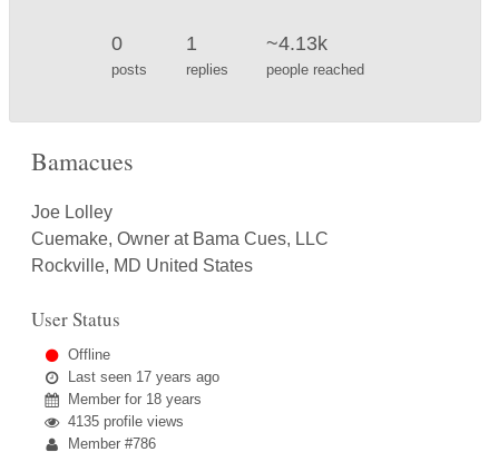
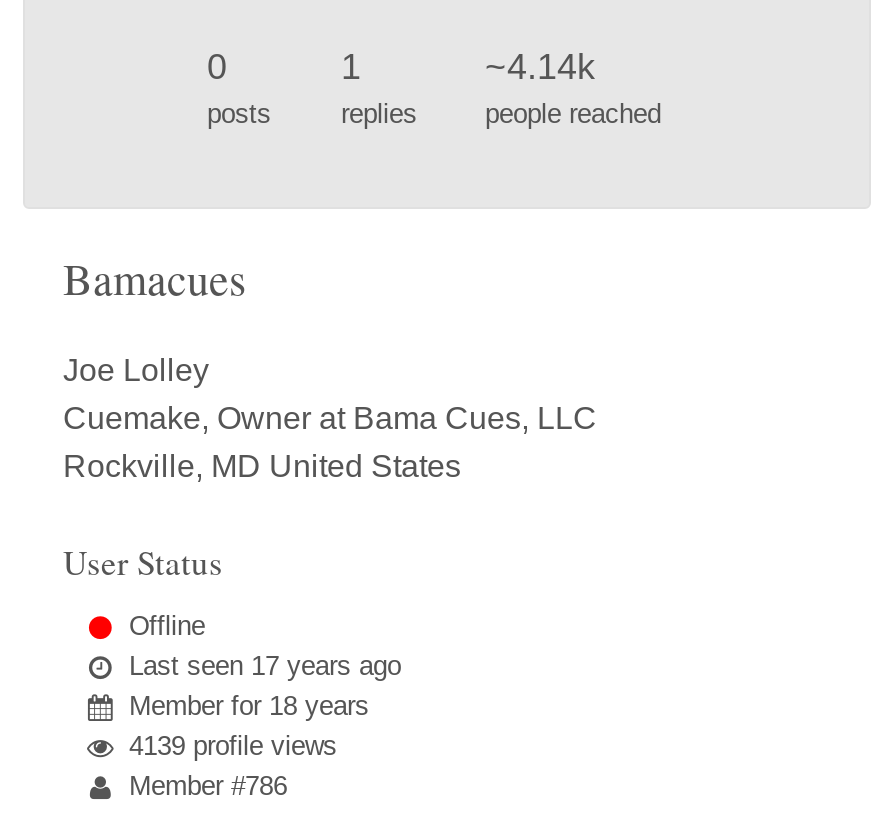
[266,32,327,54] ~4.13k -> [485,46,595,86] ~4.14k
[68,413,184,429] 4135 profile views -> [129,730,337,760] 4139 profile views

